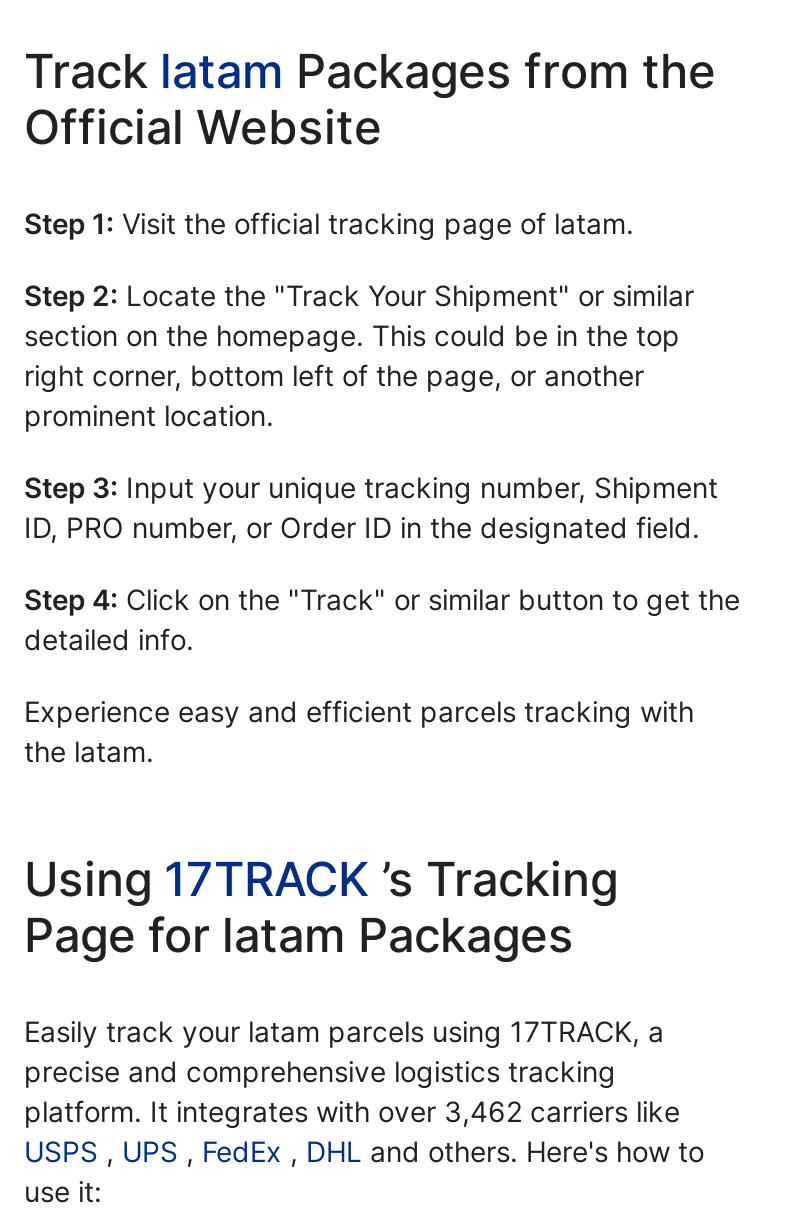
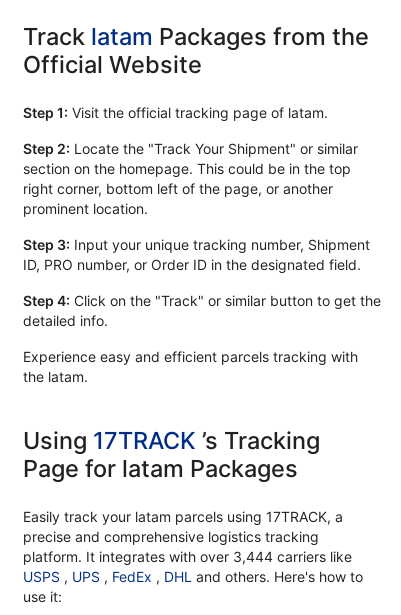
[24,1094,680,1128] platform. It integrates with over 3,462 carriers like -> [23,548,352,565] platform. It integrates with over 3,444 carriers like

